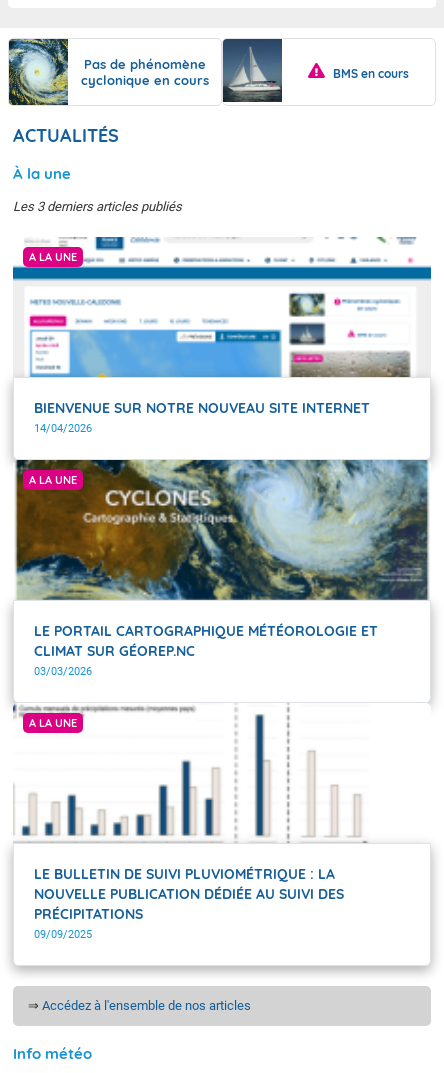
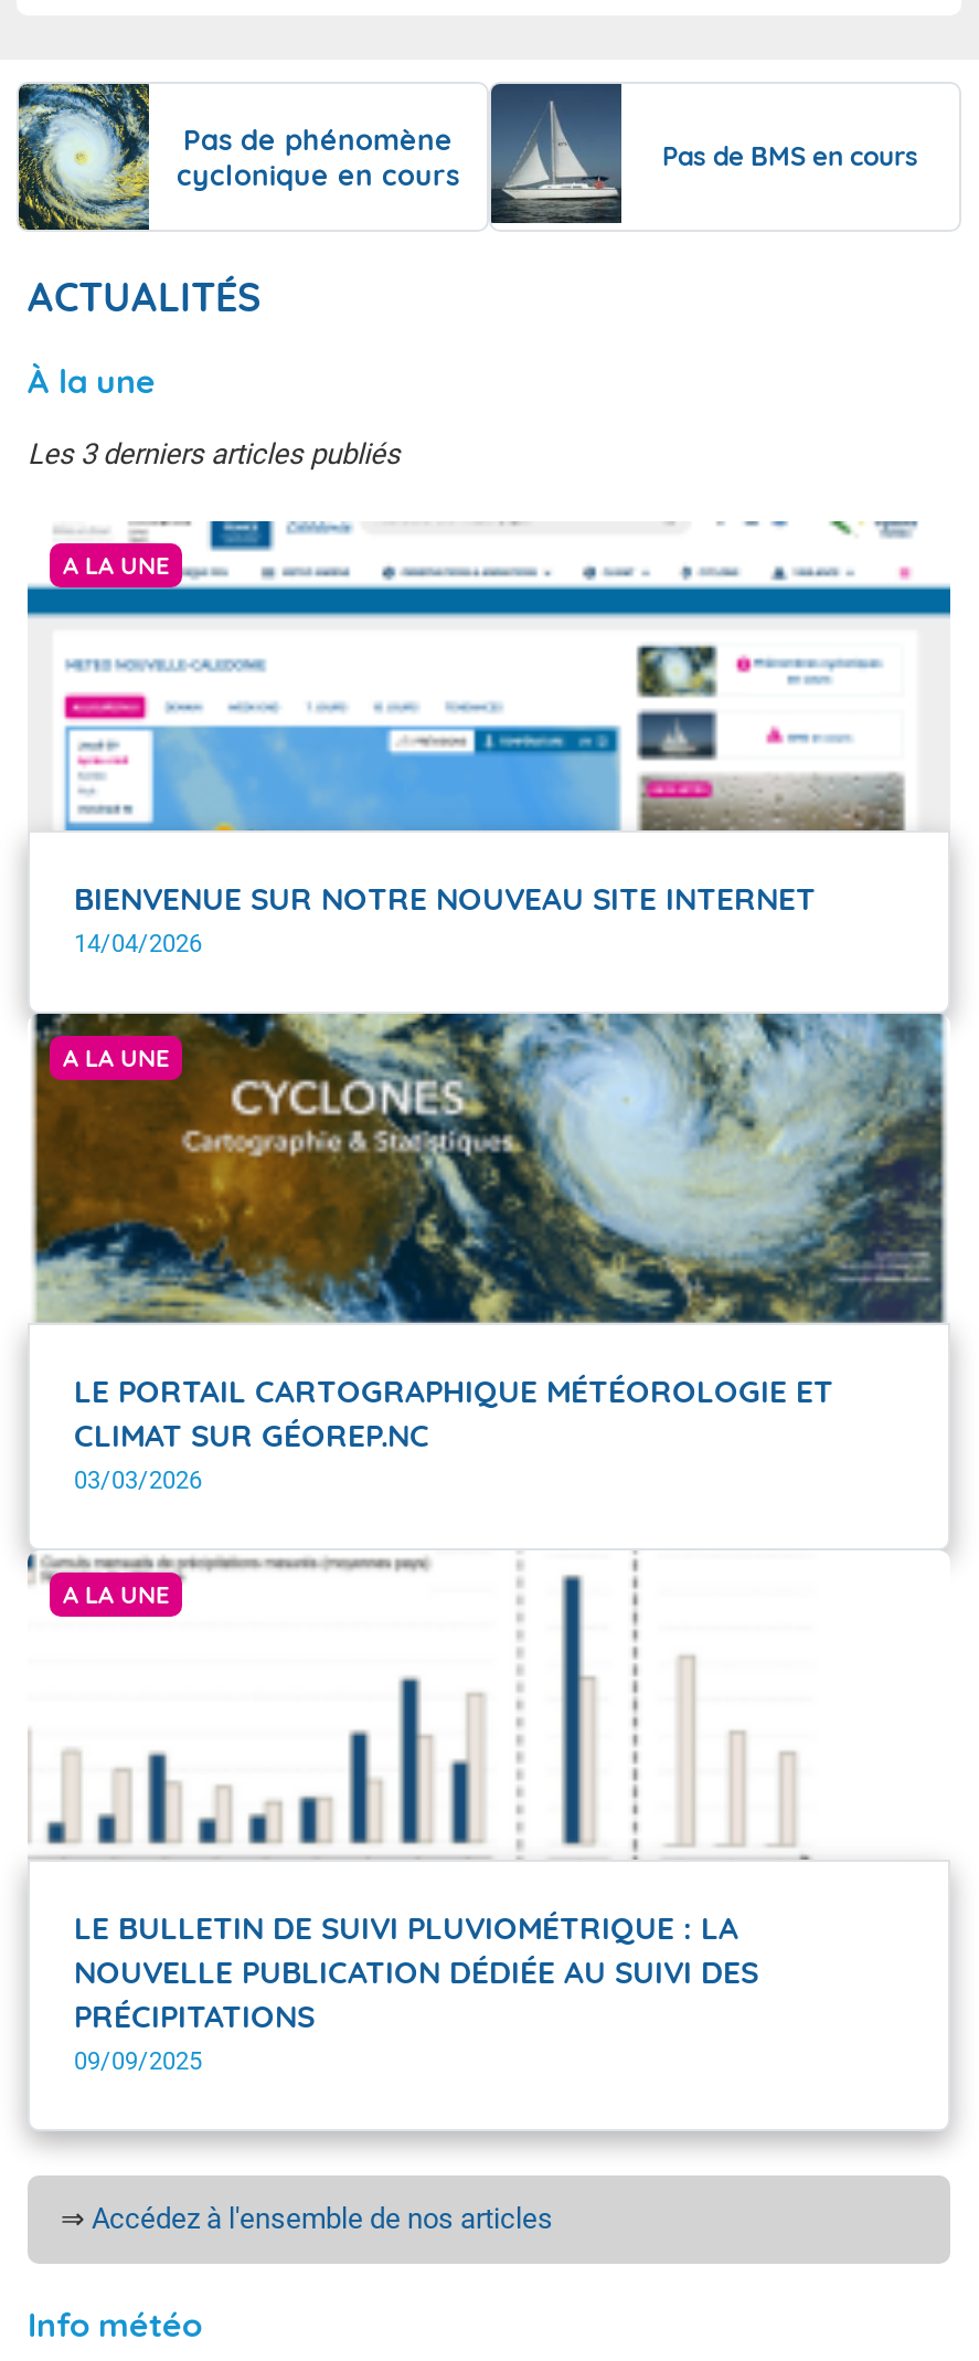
[333,66,409,81] BMS en cours -> [662,139,918,172] Pas de BMS en cours

